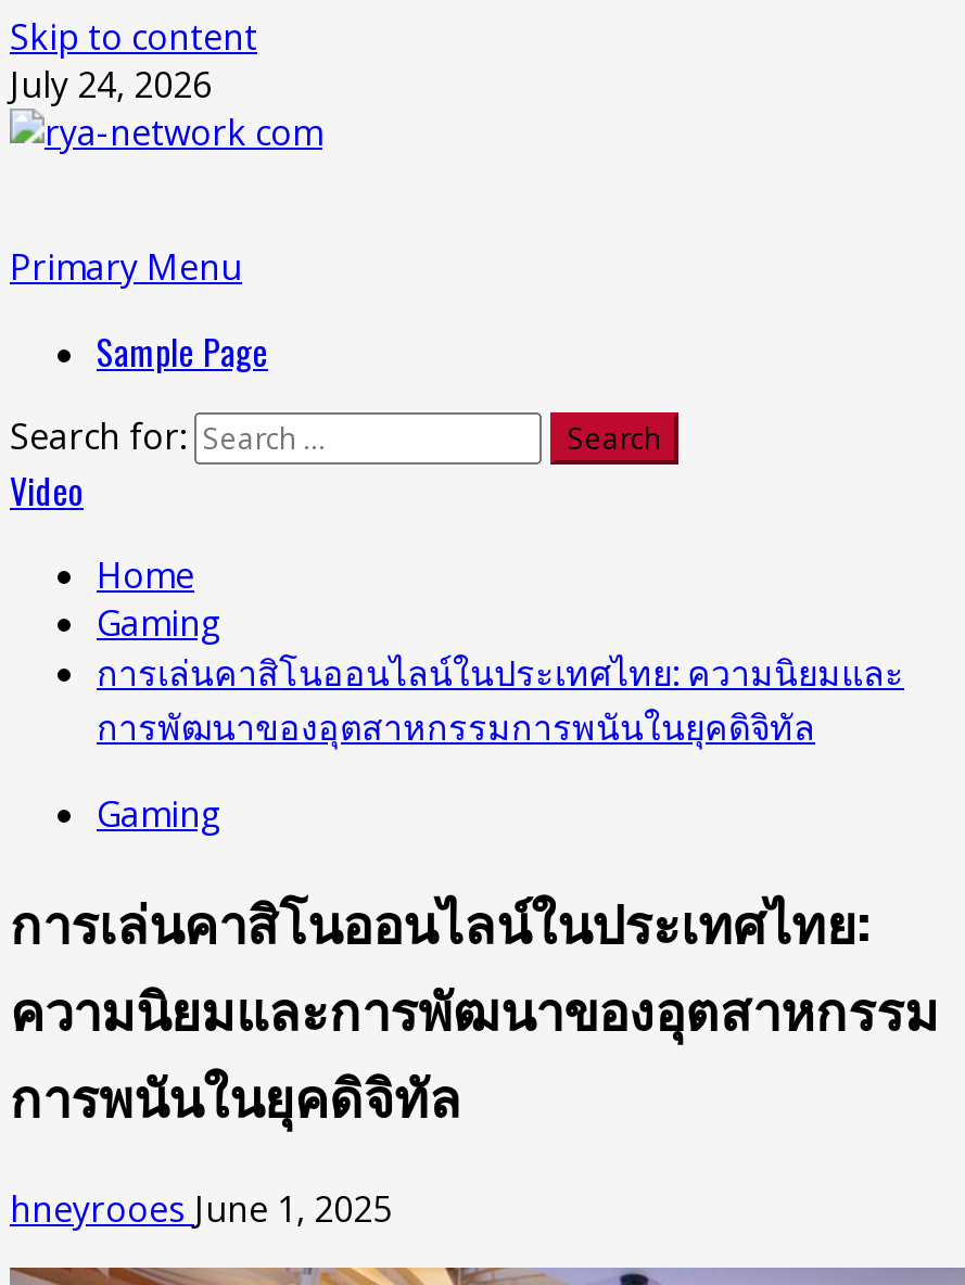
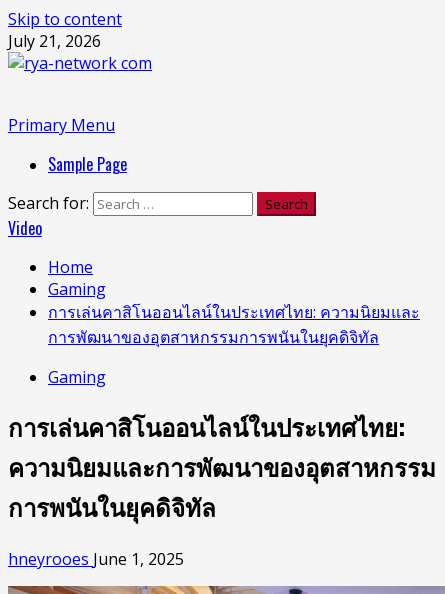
[10,61,212,109] July 24, 2026 -> [8,30,101,52] July 21, 2026

